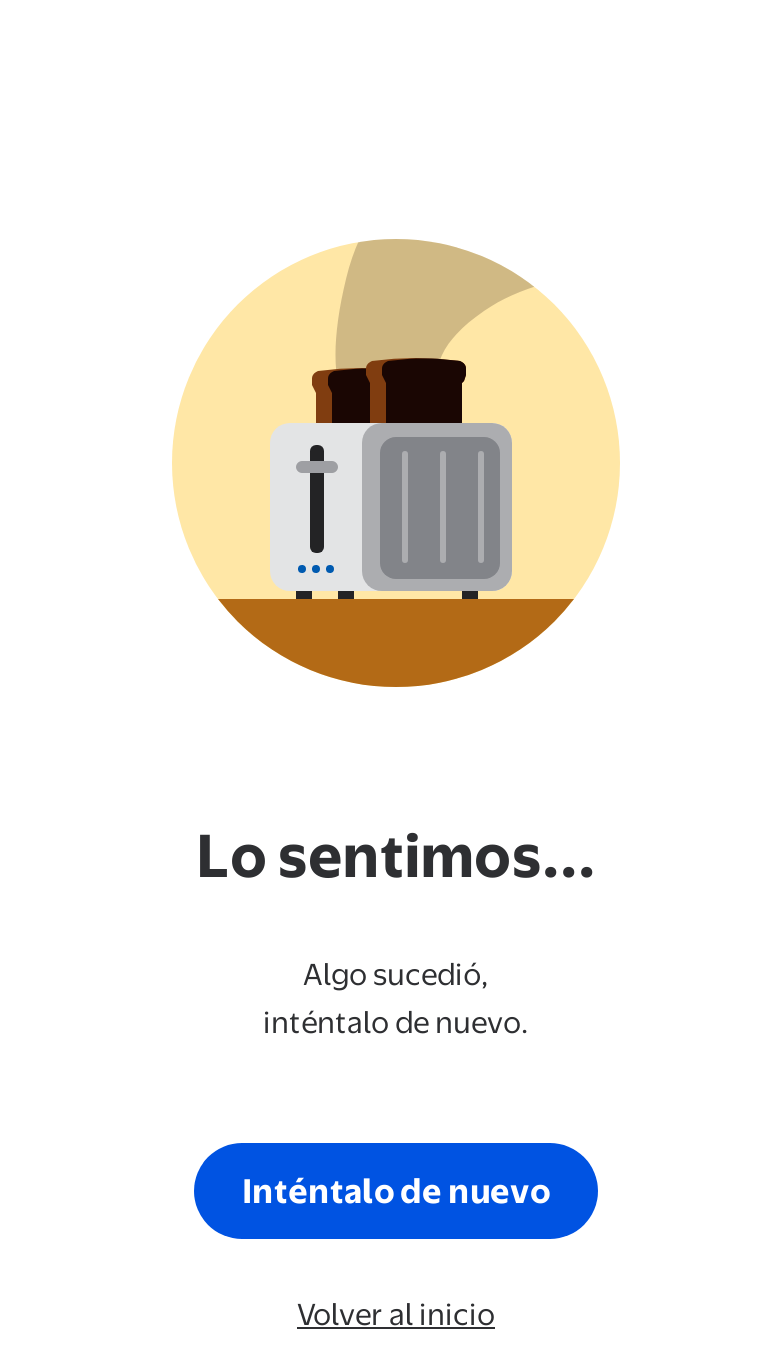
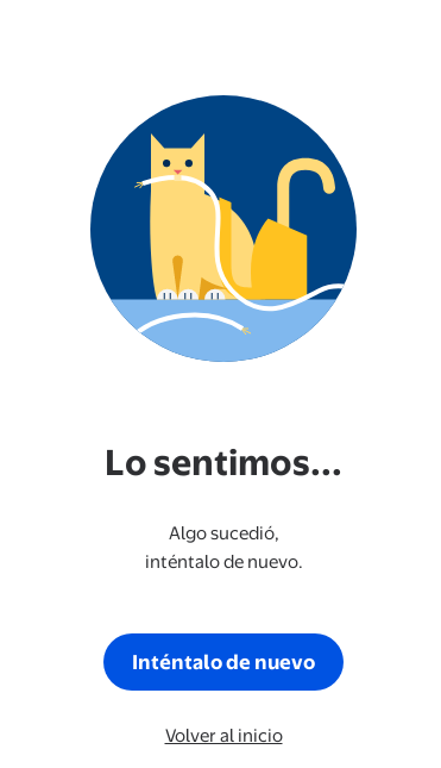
[172,239,620,689] [image] -> [89,94,358,363] [image]

